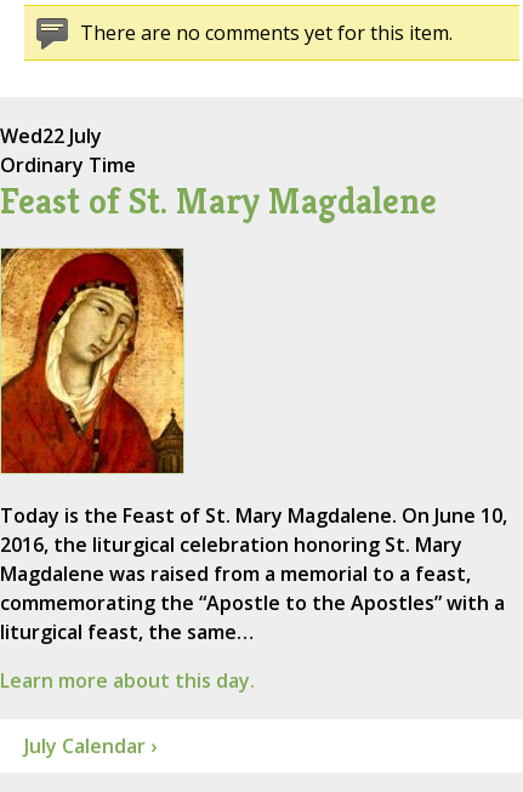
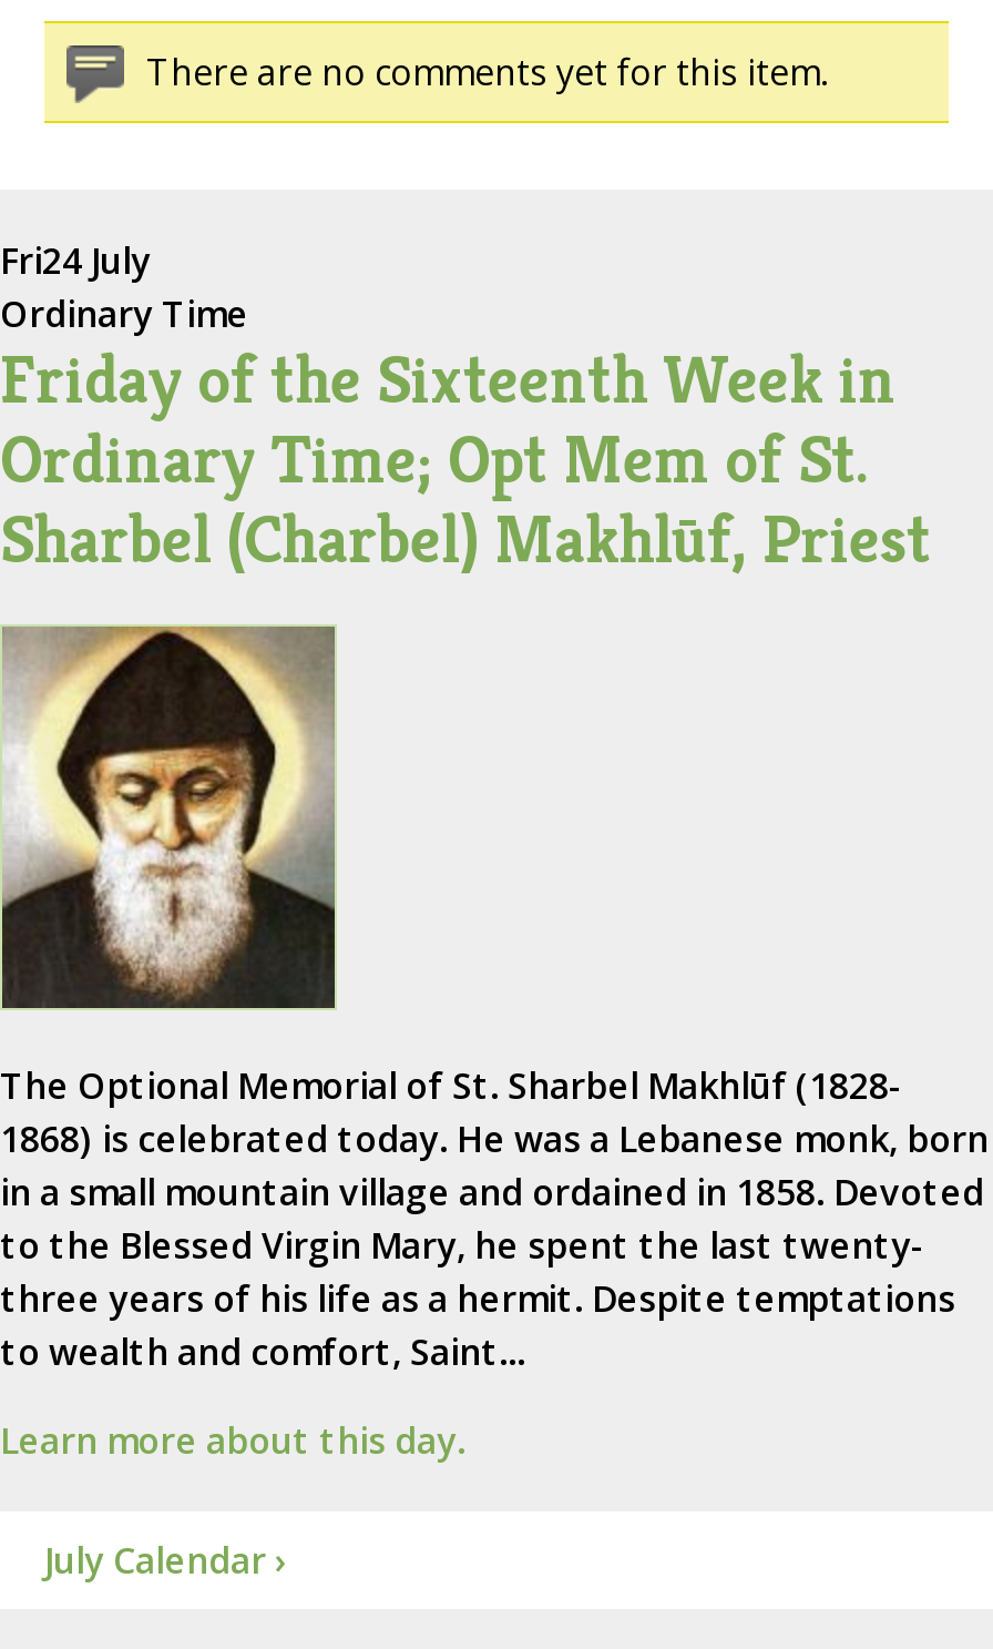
[0,123,102,149] Wed22 July -> [0,236,151,285] Fri24 July
[0,178,437,225] Feast of St. Mary Magdalene -> [0,338,931,582] Friday of the Sixteenth Week in | Ordinary Time; Opt Mem of St. | Sharbel (Charbel) Makhlūf, Priest
[4,321,184,465] [image] -> [7,624,337,915] [image]
[0,502,507,645] Today is the Feast of St. Mary Magdalene. On June 10, | 2016, the liturgical celebration honoring St. Mary | Magdalene was raised from a memorial to a feast, | commemorating the “Apostle to the Apostles” with a | liturgical feast, the same… -> [0,1062,989,1377] The Optional Memorial of St. Sharbel Makhlūf (1828- | 1868) is celebrated today. He was a Lebanese monk, born | in a small mountain village and ordained in 1858. Devoted | to the Blessed Virgin Mary, he spent the last twenty- | three years of his life as a hermit. Despite temptations | to wealth and comfort, Saint…

